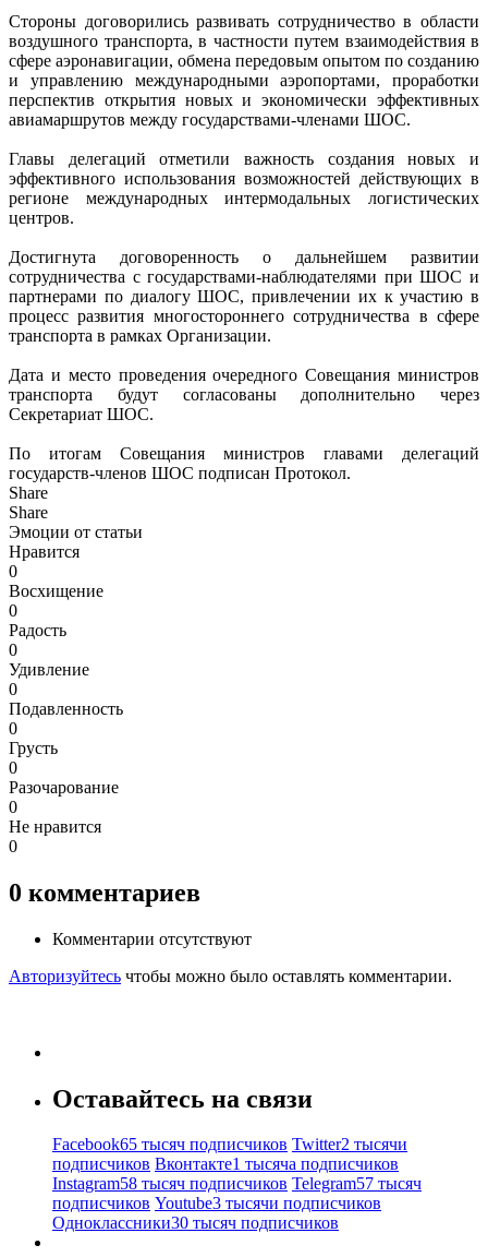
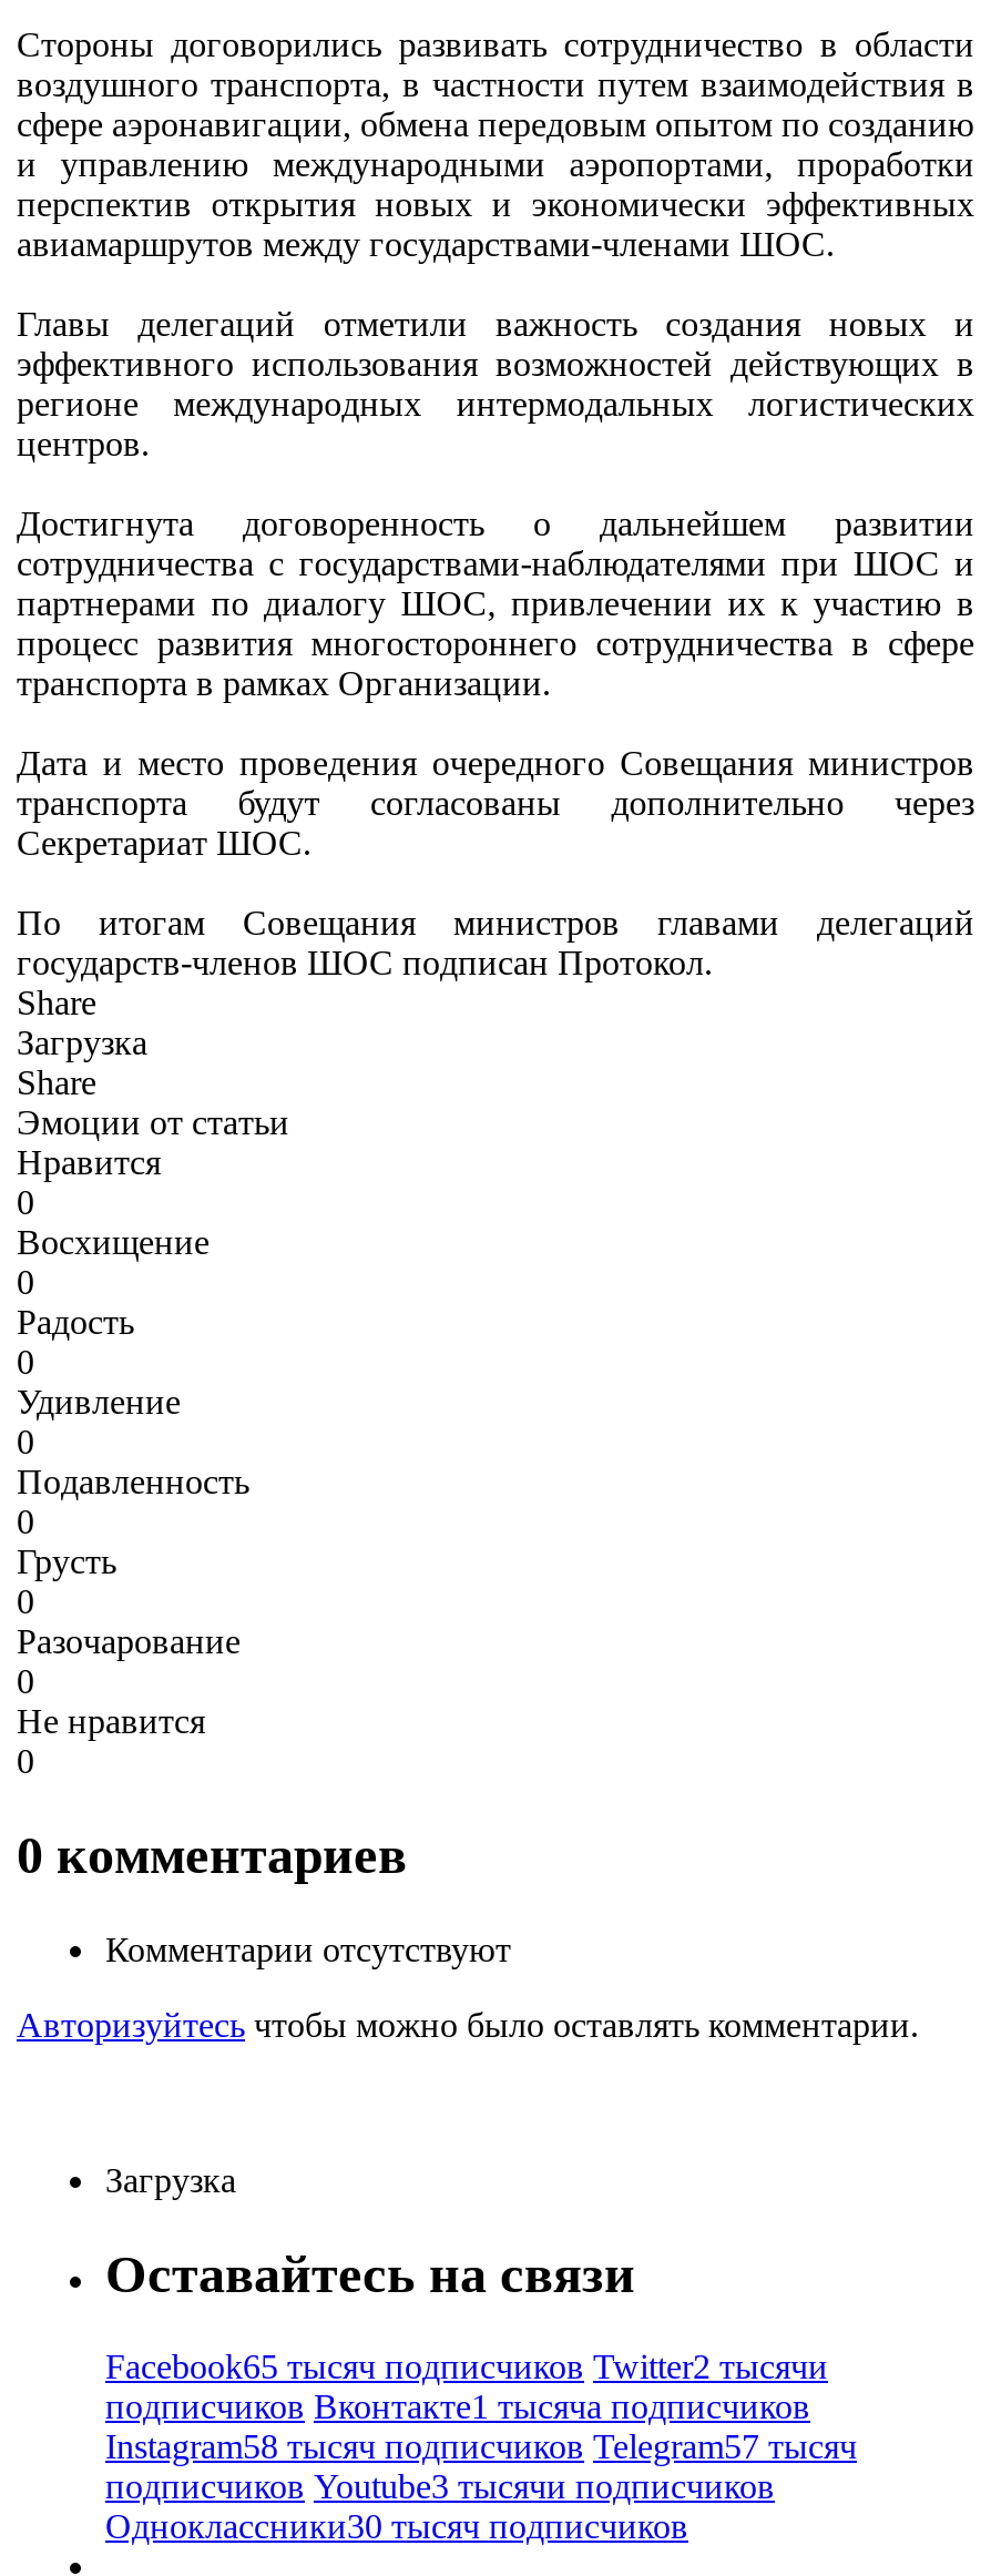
none -> [17,1023,147,1061] Загрузка
none -> [105,2160,236,2198] Загрузка

